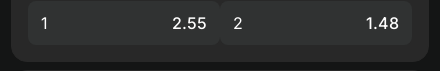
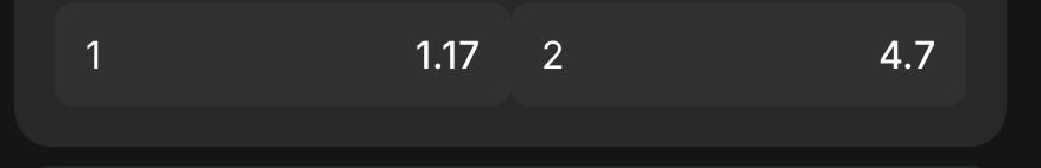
[172,13,243,33] 2.55 2 -> [415,31,565,78] 1.17 2
[366,13,399,33] 1.48 -> [878,31,935,78] 4.7

